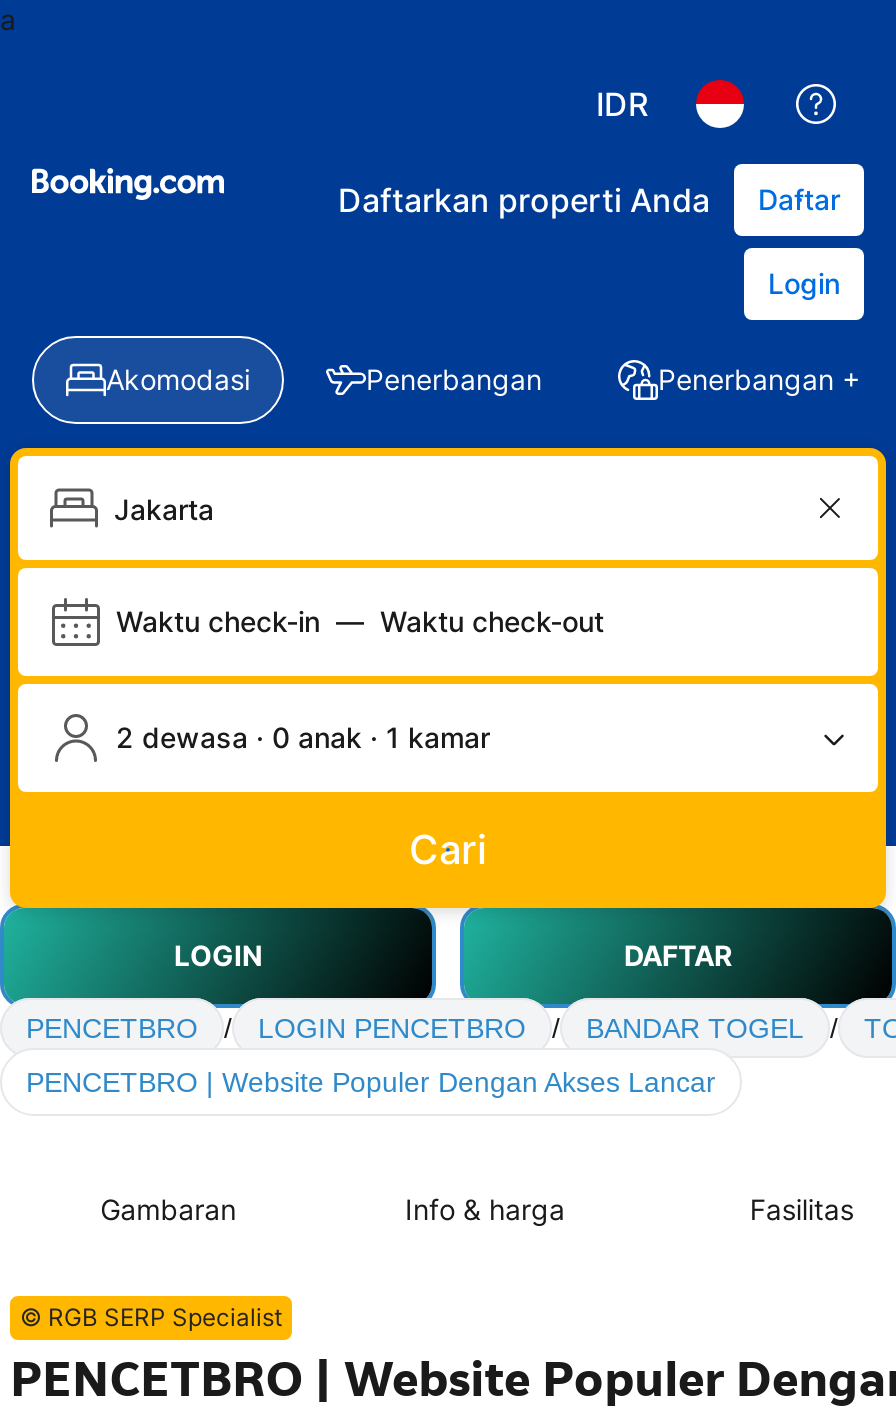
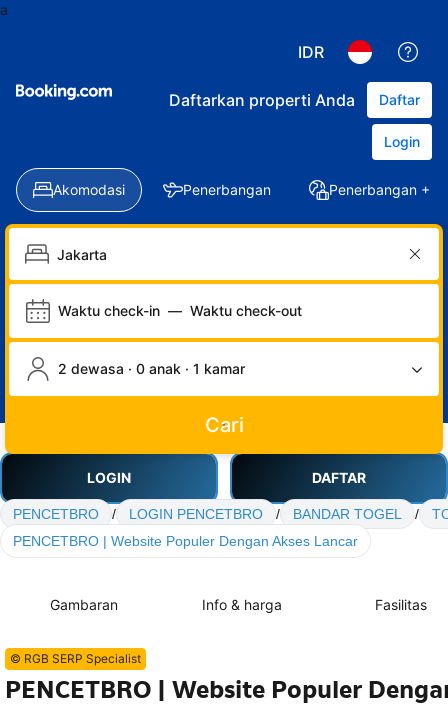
[6,906,432,1002] [image] -> [3,453,217,501] [image]
[462,906,890,1004] [image] -> [231,453,445,503] [image]

